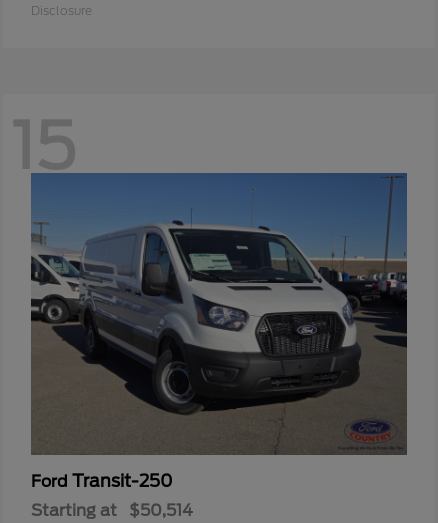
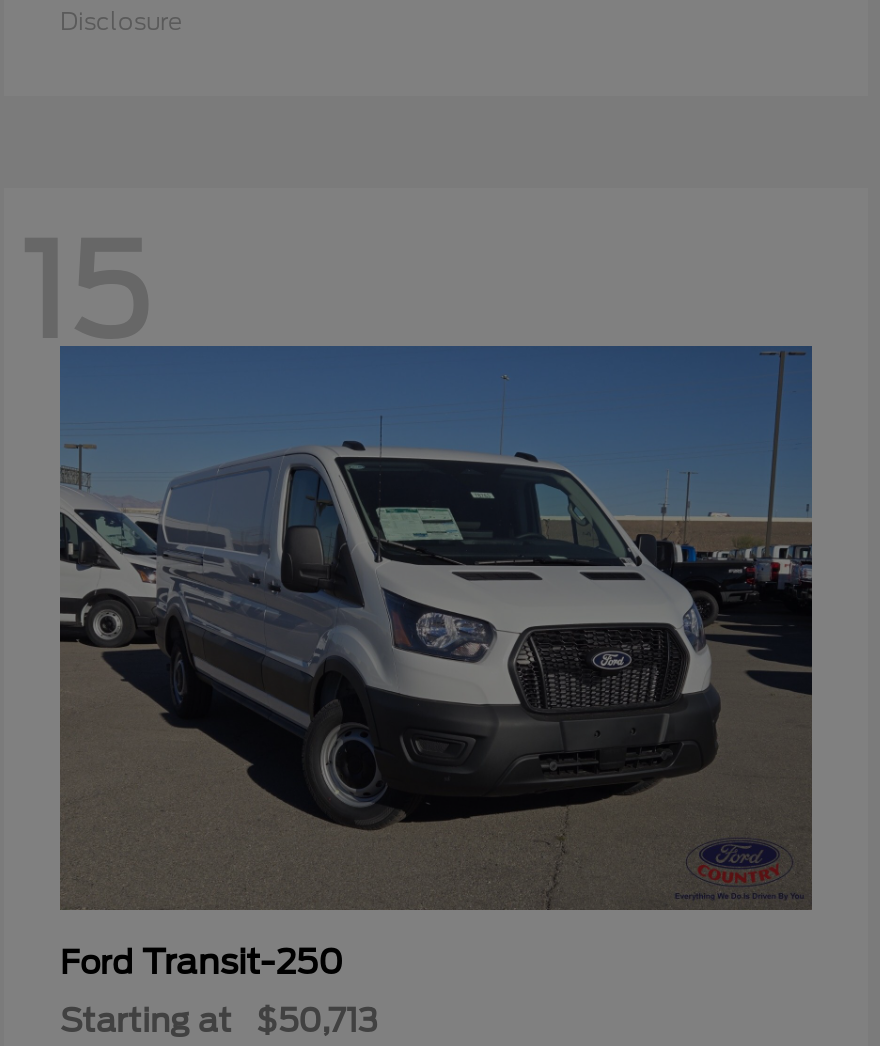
[31,501,193,520] Starting at $50,514 -> [60,1002,378,1040] Starting at $50,713

